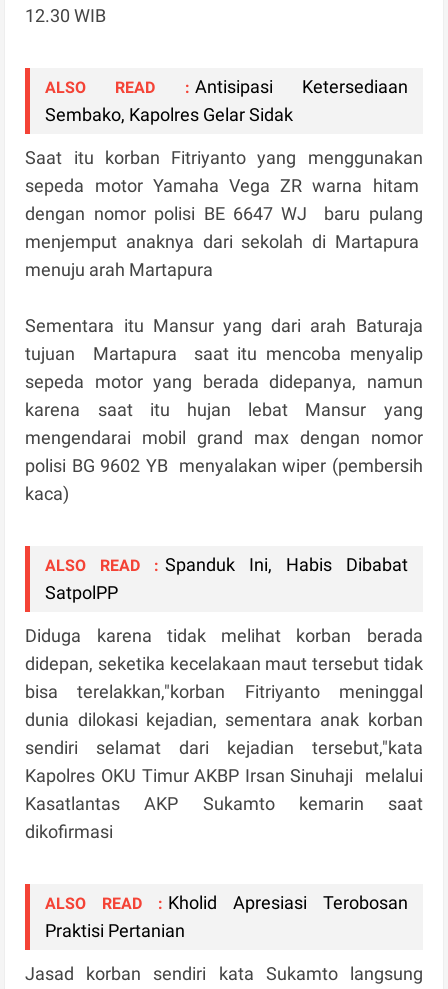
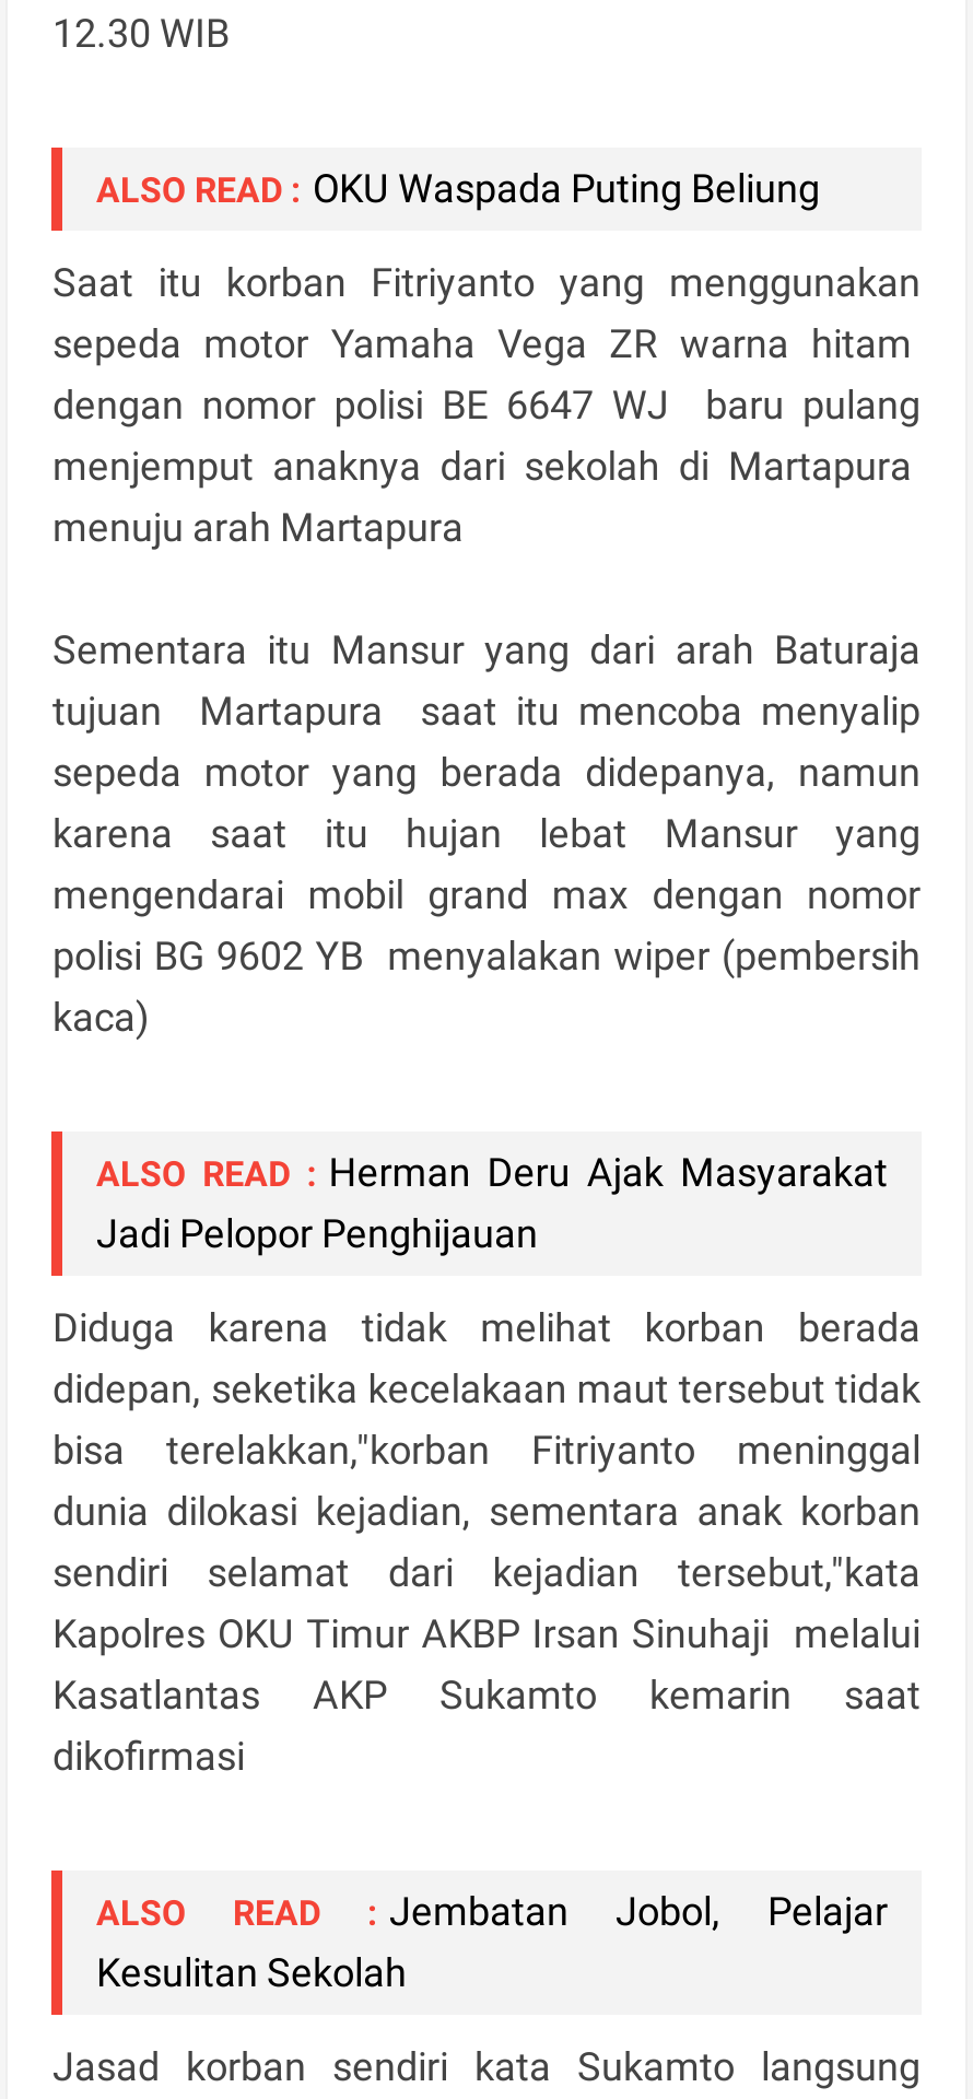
[45,76,407,125] ALSO READ : Antisipasi Ketersediaan | Sembako, Kapolres Gelar Sidak -> [96,165,820,211] ALSO READ : OKU Waspada Puting Beliung
[45,554,407,603] ALSO READ : Spanduk Ini, Habis Dibabat | SatpolPP -> [96,1149,888,1256] ALSO READ : Herman Deru Ajak Masyarakat | Jadi Pelopor Penghijauan
[45,892,407,941] ALSO READ : Kholid Apresiasi Terobosan | Praktisi Pertanian -> [96,1888,888,1995] ALSO READ : Jembatan Jobol, Pelajar | Kesulitan Sekolah

